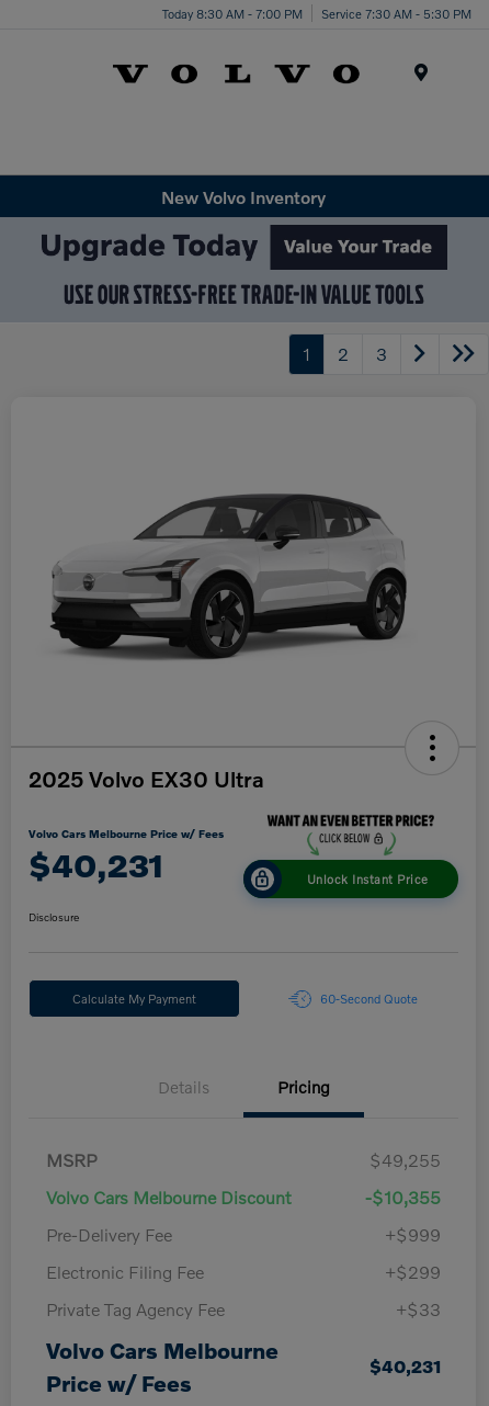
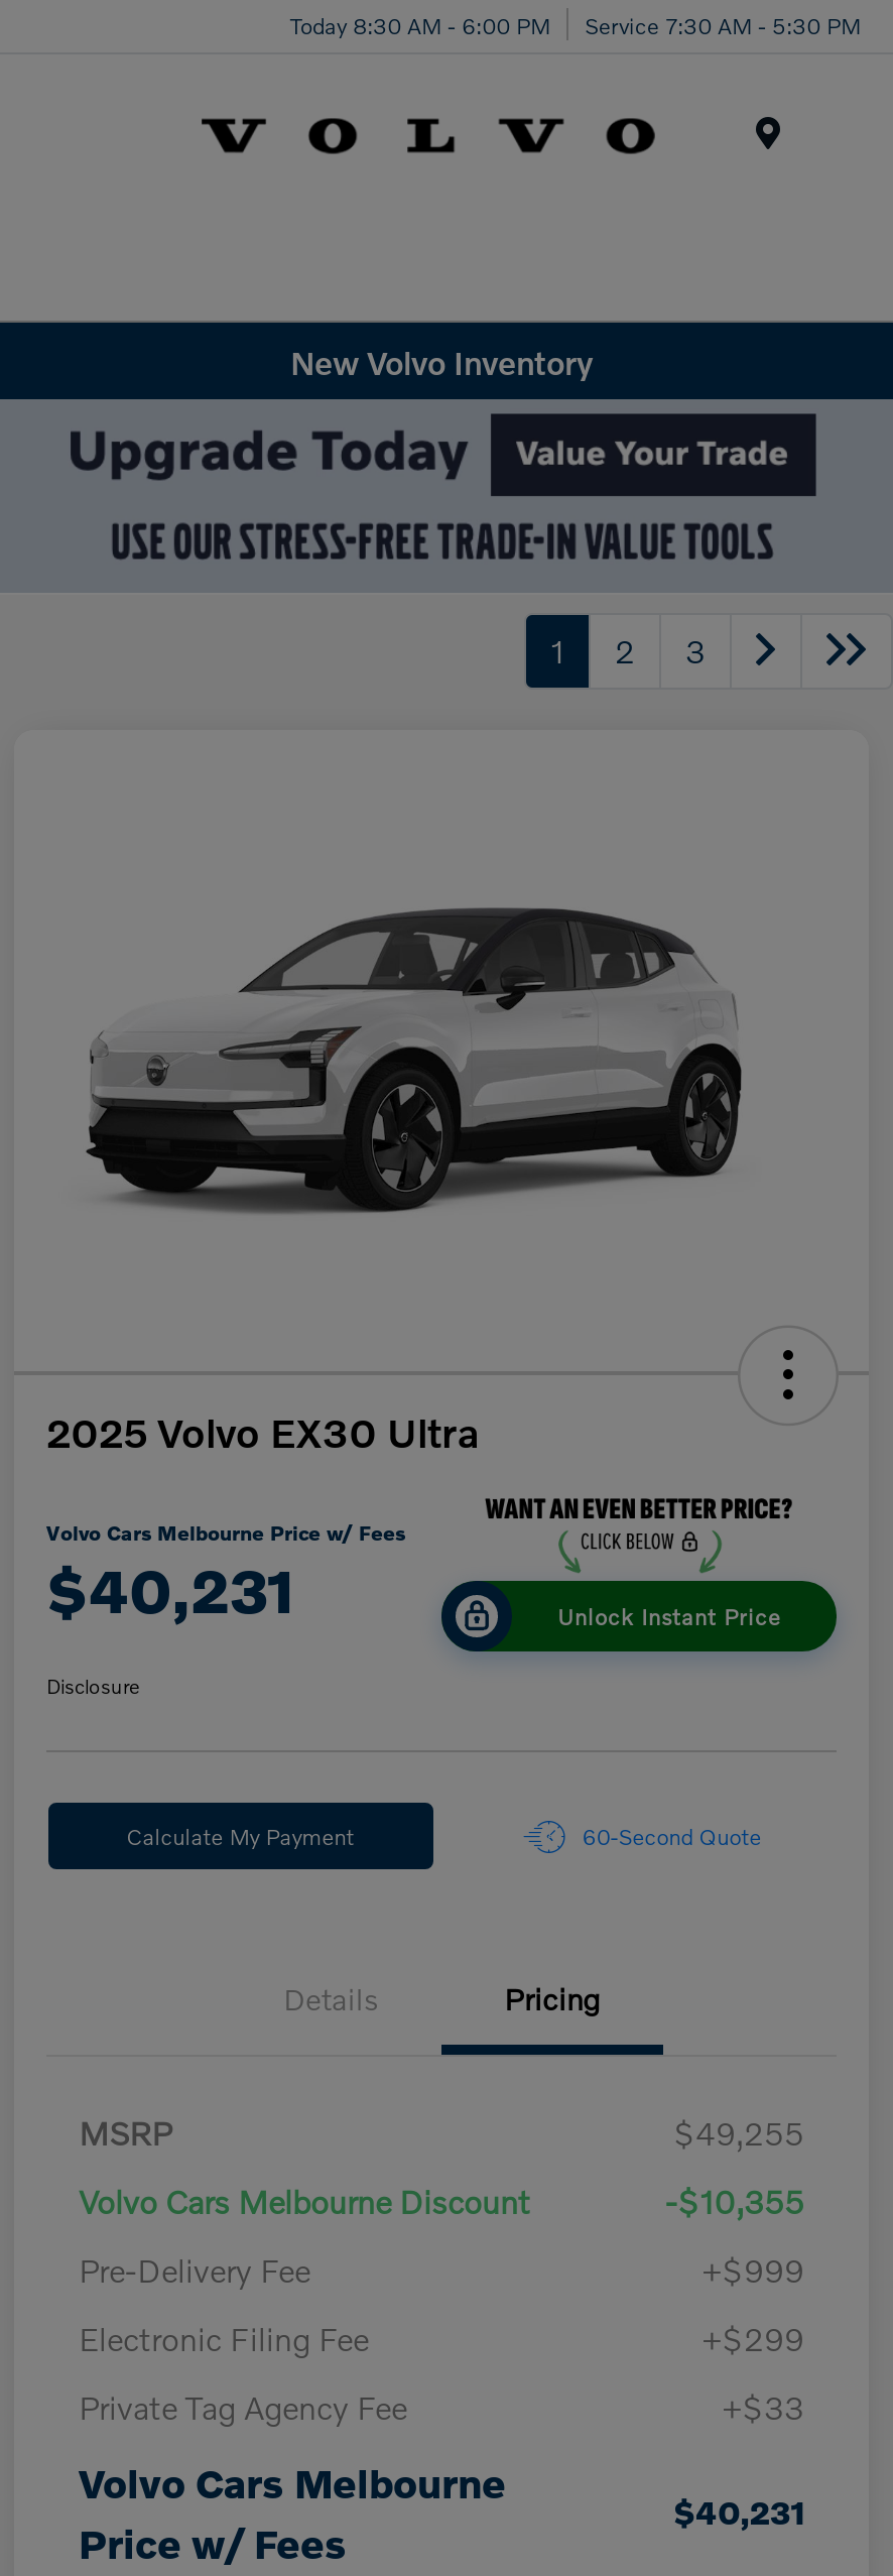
[162,5,471,20] Today 8:30 AM - 7:00 PM Service 7:30 AM - 5:30 PM -> [290,9,861,37] Today 8:30 AM - 6:00 PM Service 7:30 AM - 5:30 PM

